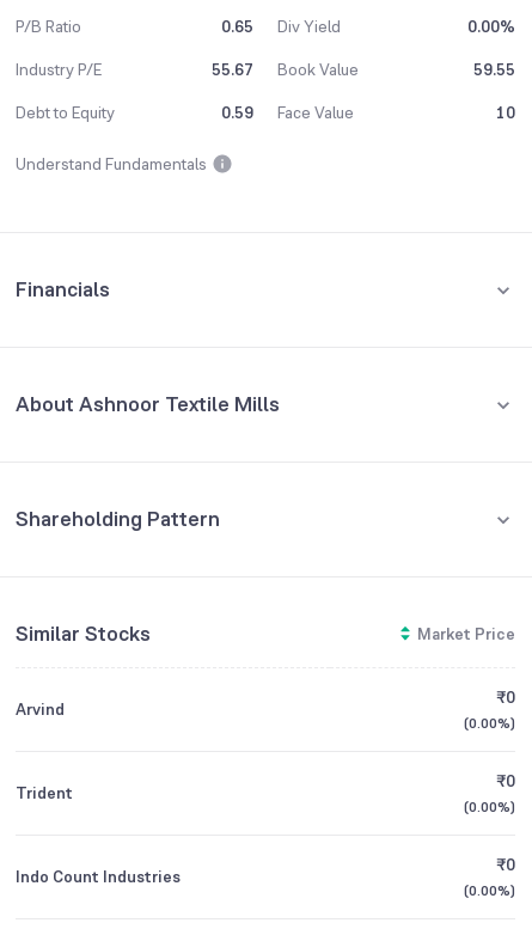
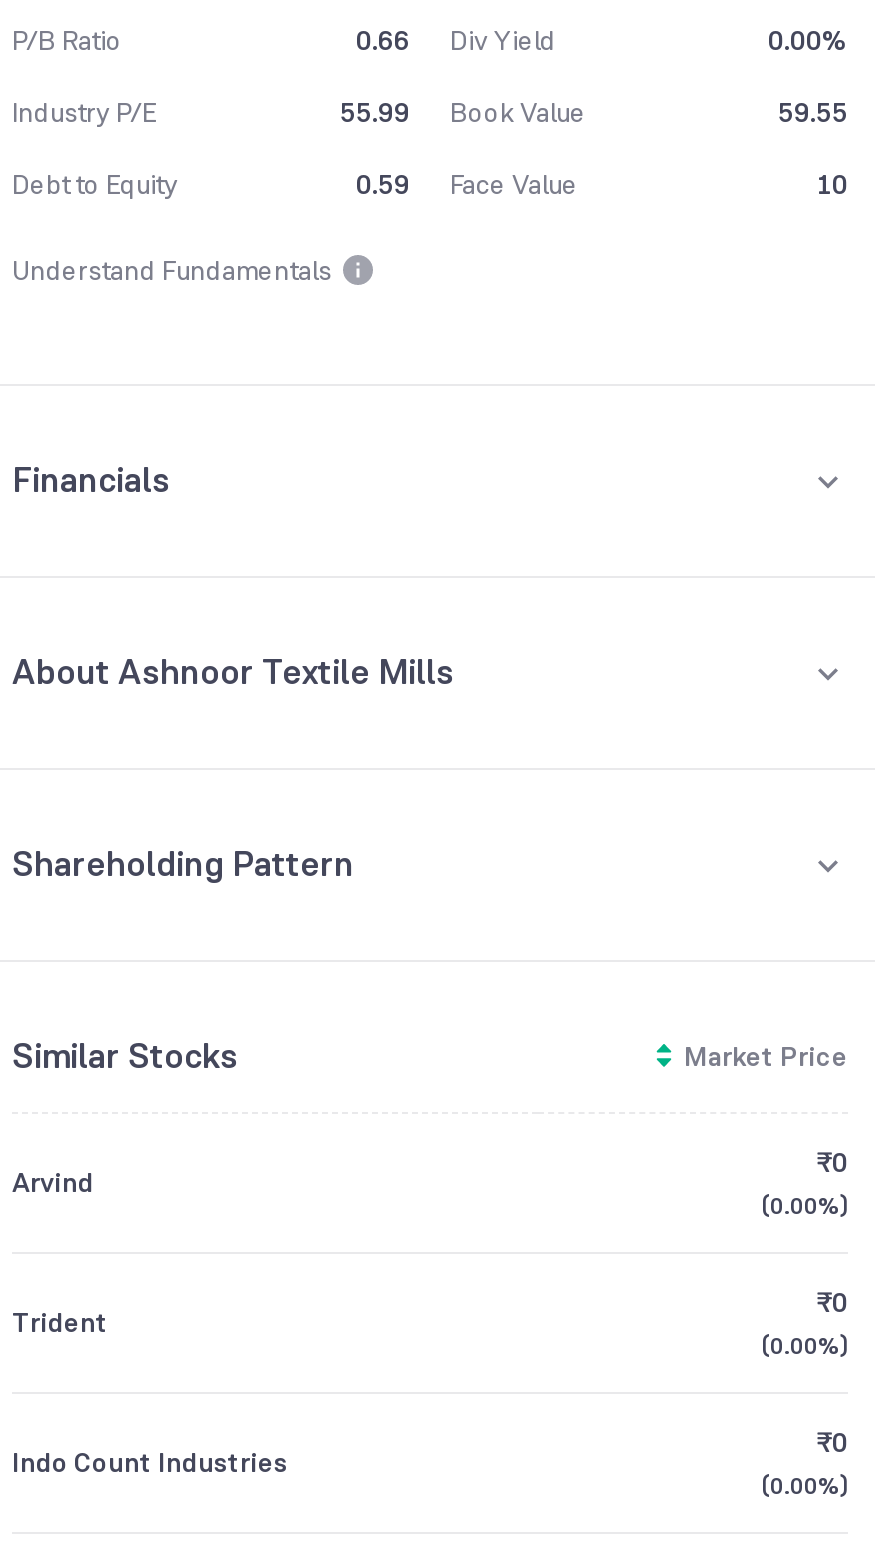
[221,16,341,37] 0.65 Div Yield -> [356,22,556,58] 0.66 Div Yield
[212,59,359,80] 55.67 Book Value -> [340,94,586,130] 55.99 Book Value

